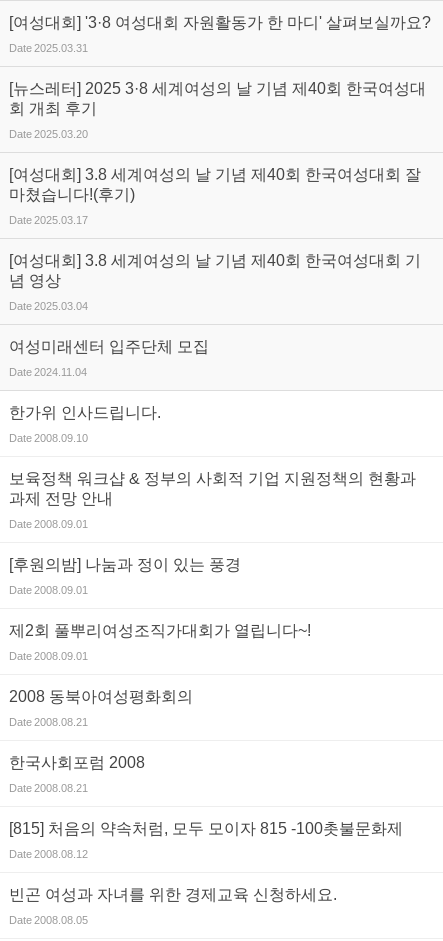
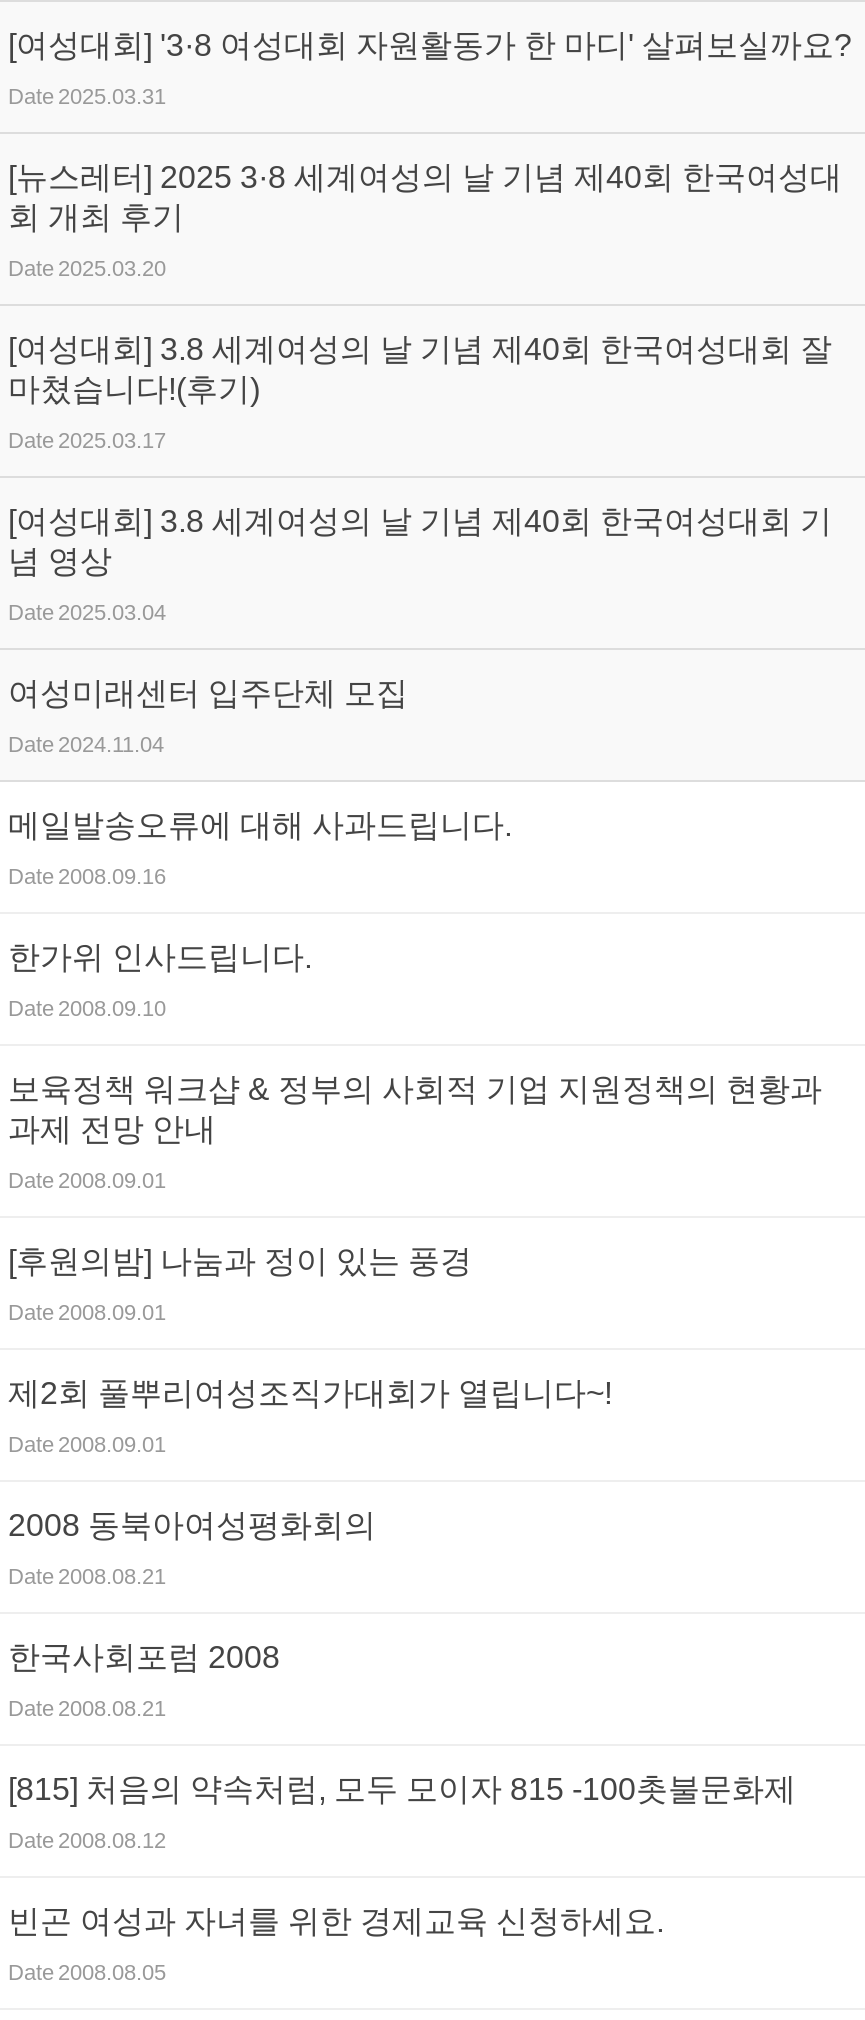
none -> [8,808,512,888] 메일발송오류에 대해 사과드립니다. | Date 2008.09.16

